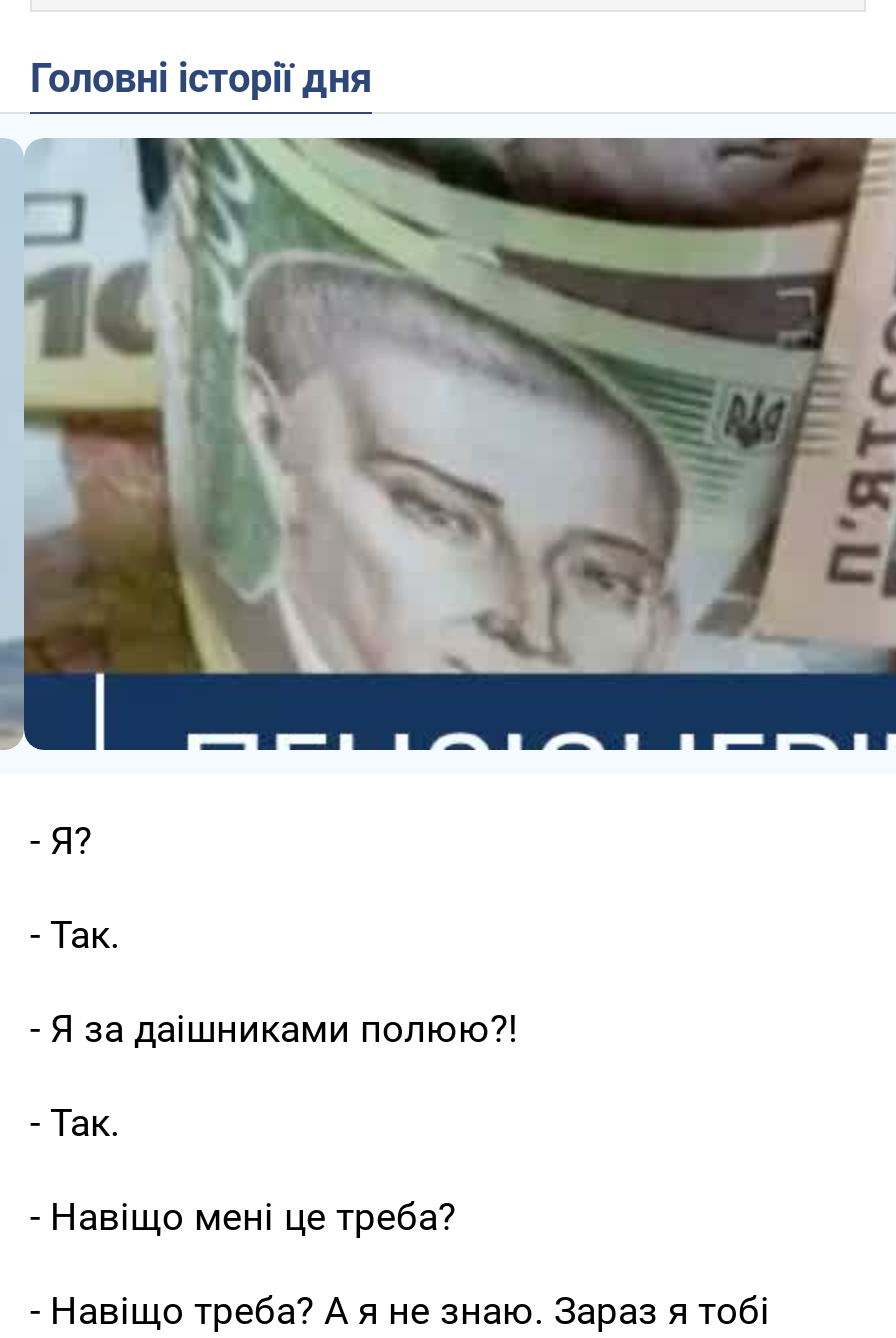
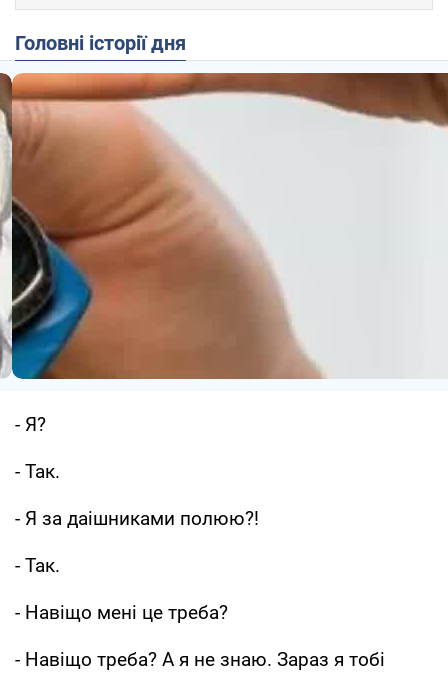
[6,136,890,752] [image] -> [3,72,445,380] [image]

